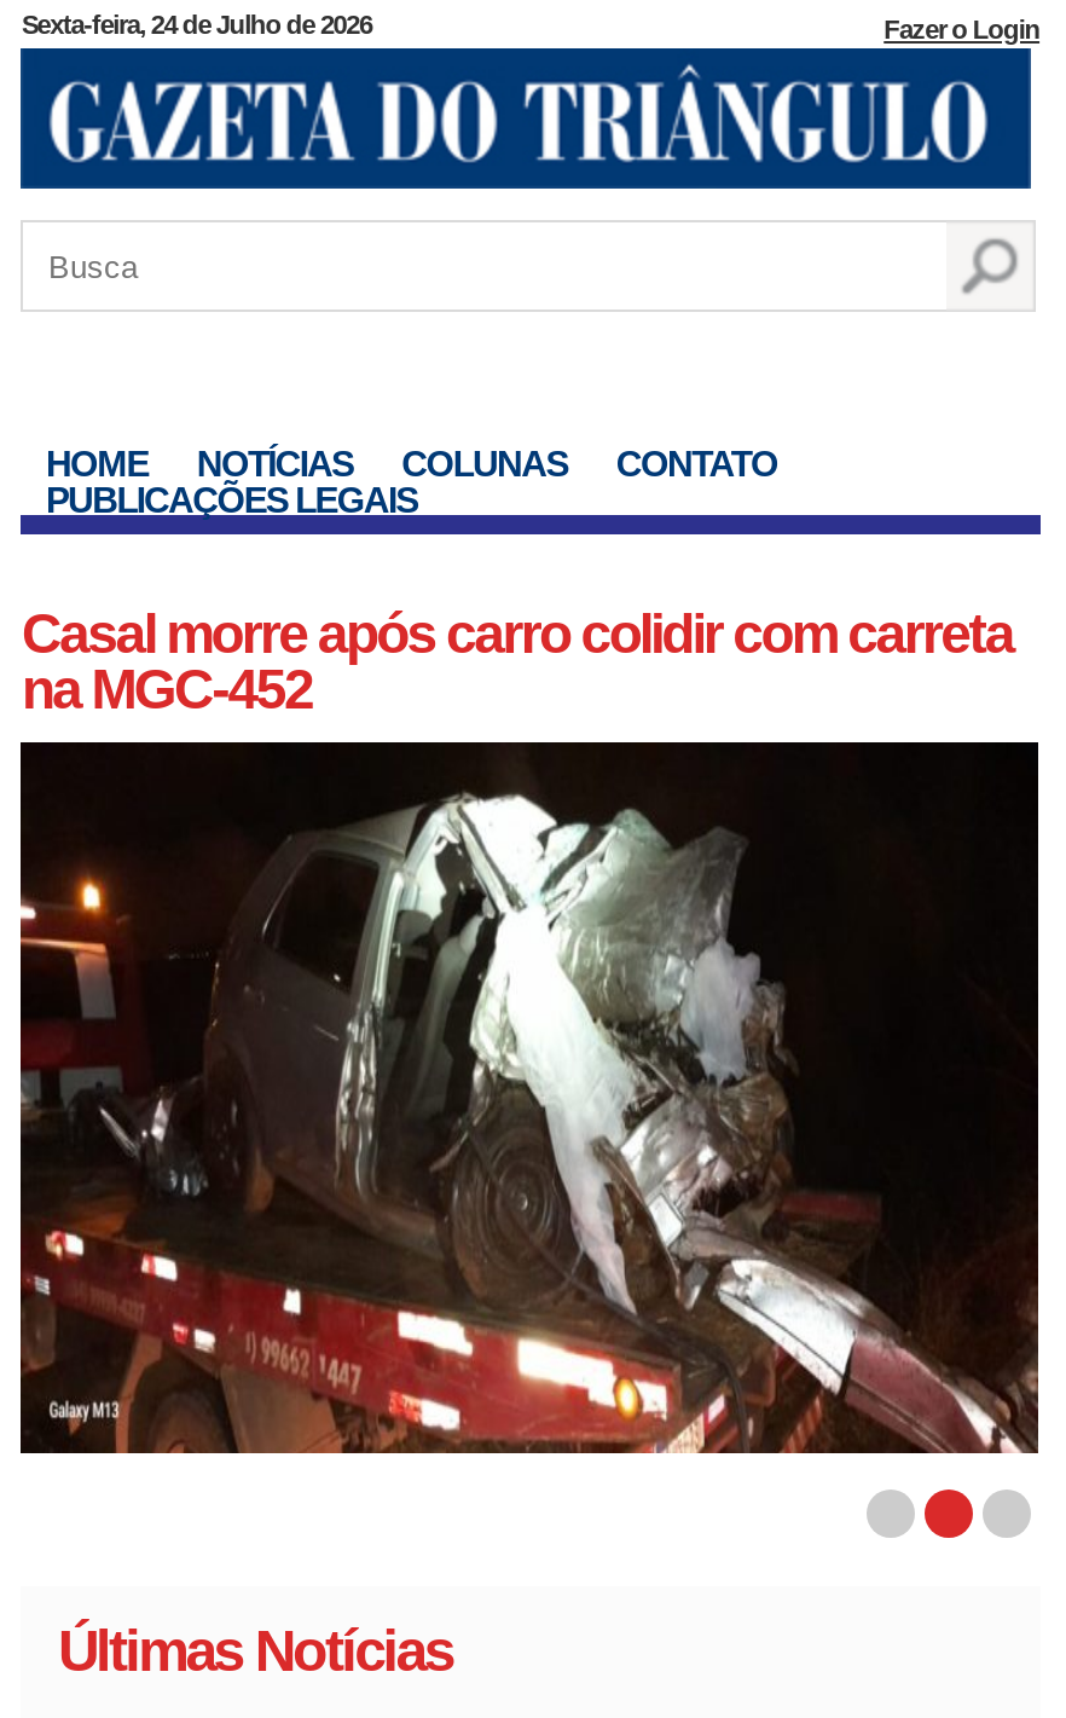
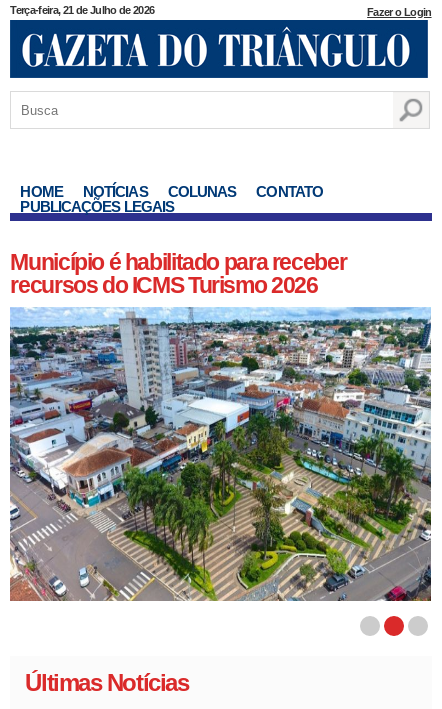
[22,10,372,39] Sexta-feira, 24 de Julho de 2026 -> [10,4,154,16] Terça-feira, 21 de Julho de 2026
[22,602,1013,721] Casal morre após carro colidir com carreta | na MGC-452 -> [10,249,346,298] Município é habilitado para receber | recursos do ICMS Turismo 2026
[18,740,1041,1456] [image] -> [9,307,432,602] [image]

